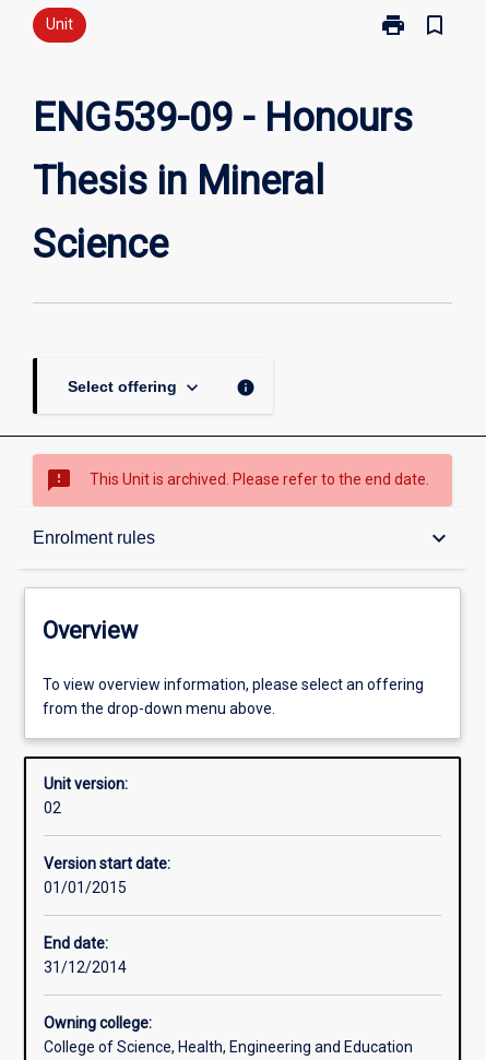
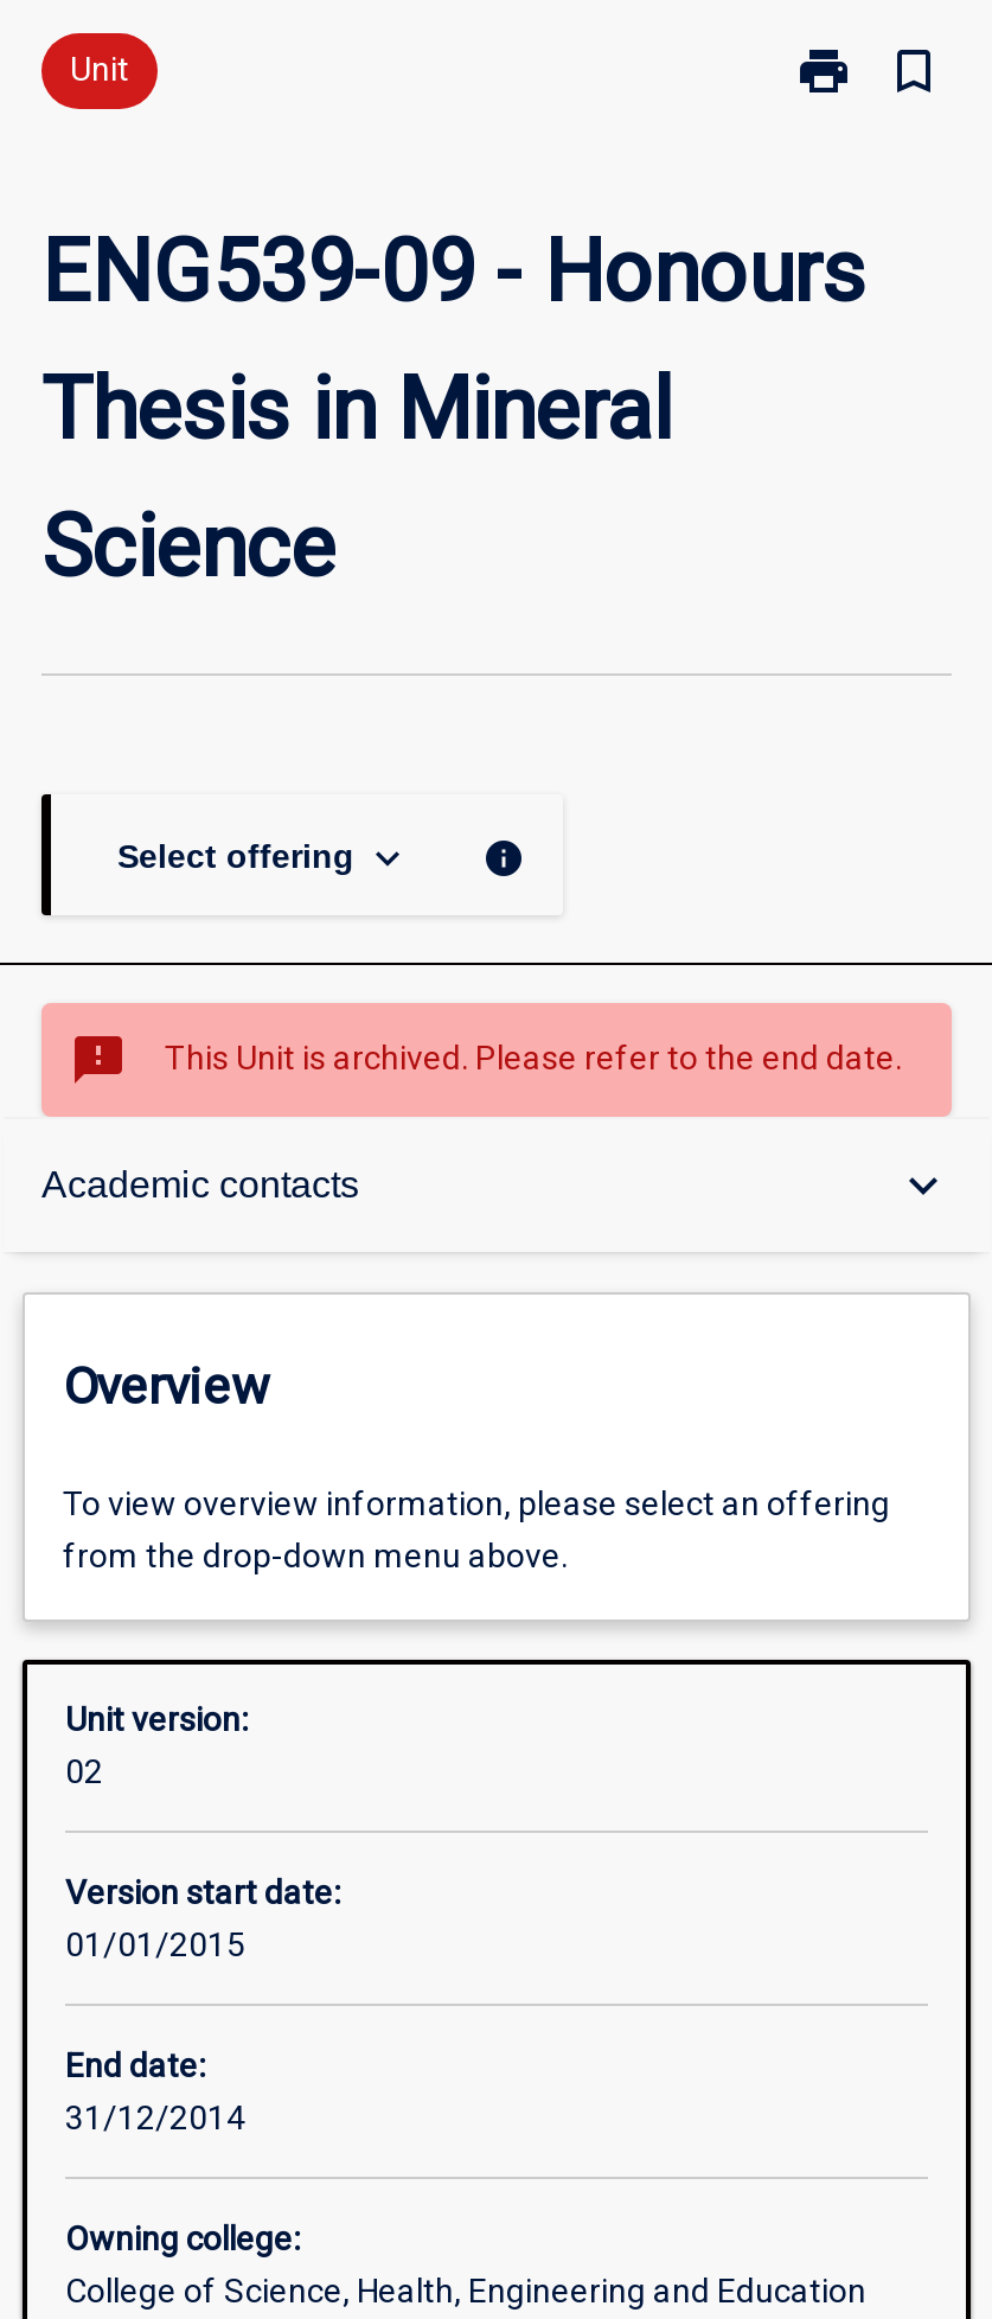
[33,528,155,547] Enrolment rules -> [41,1164,359,1205] Academic contacts

